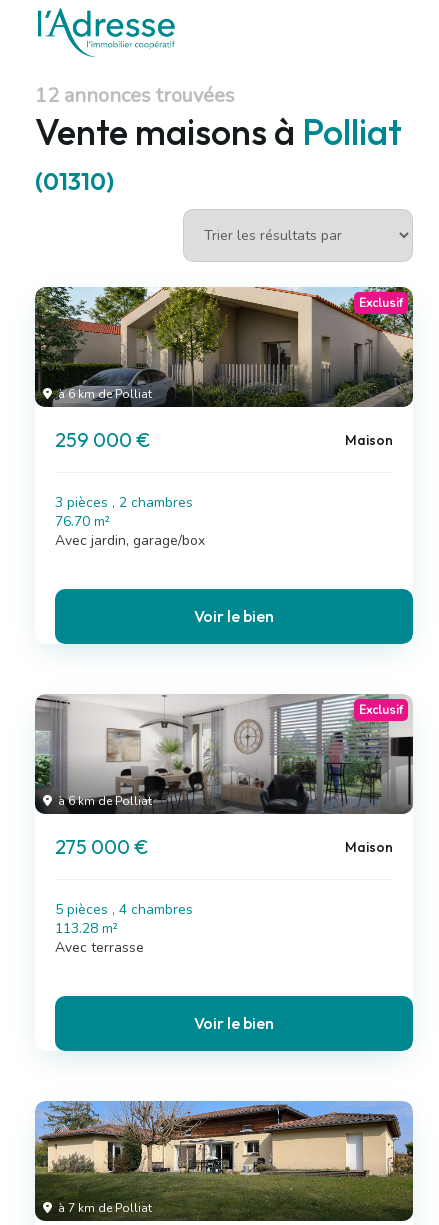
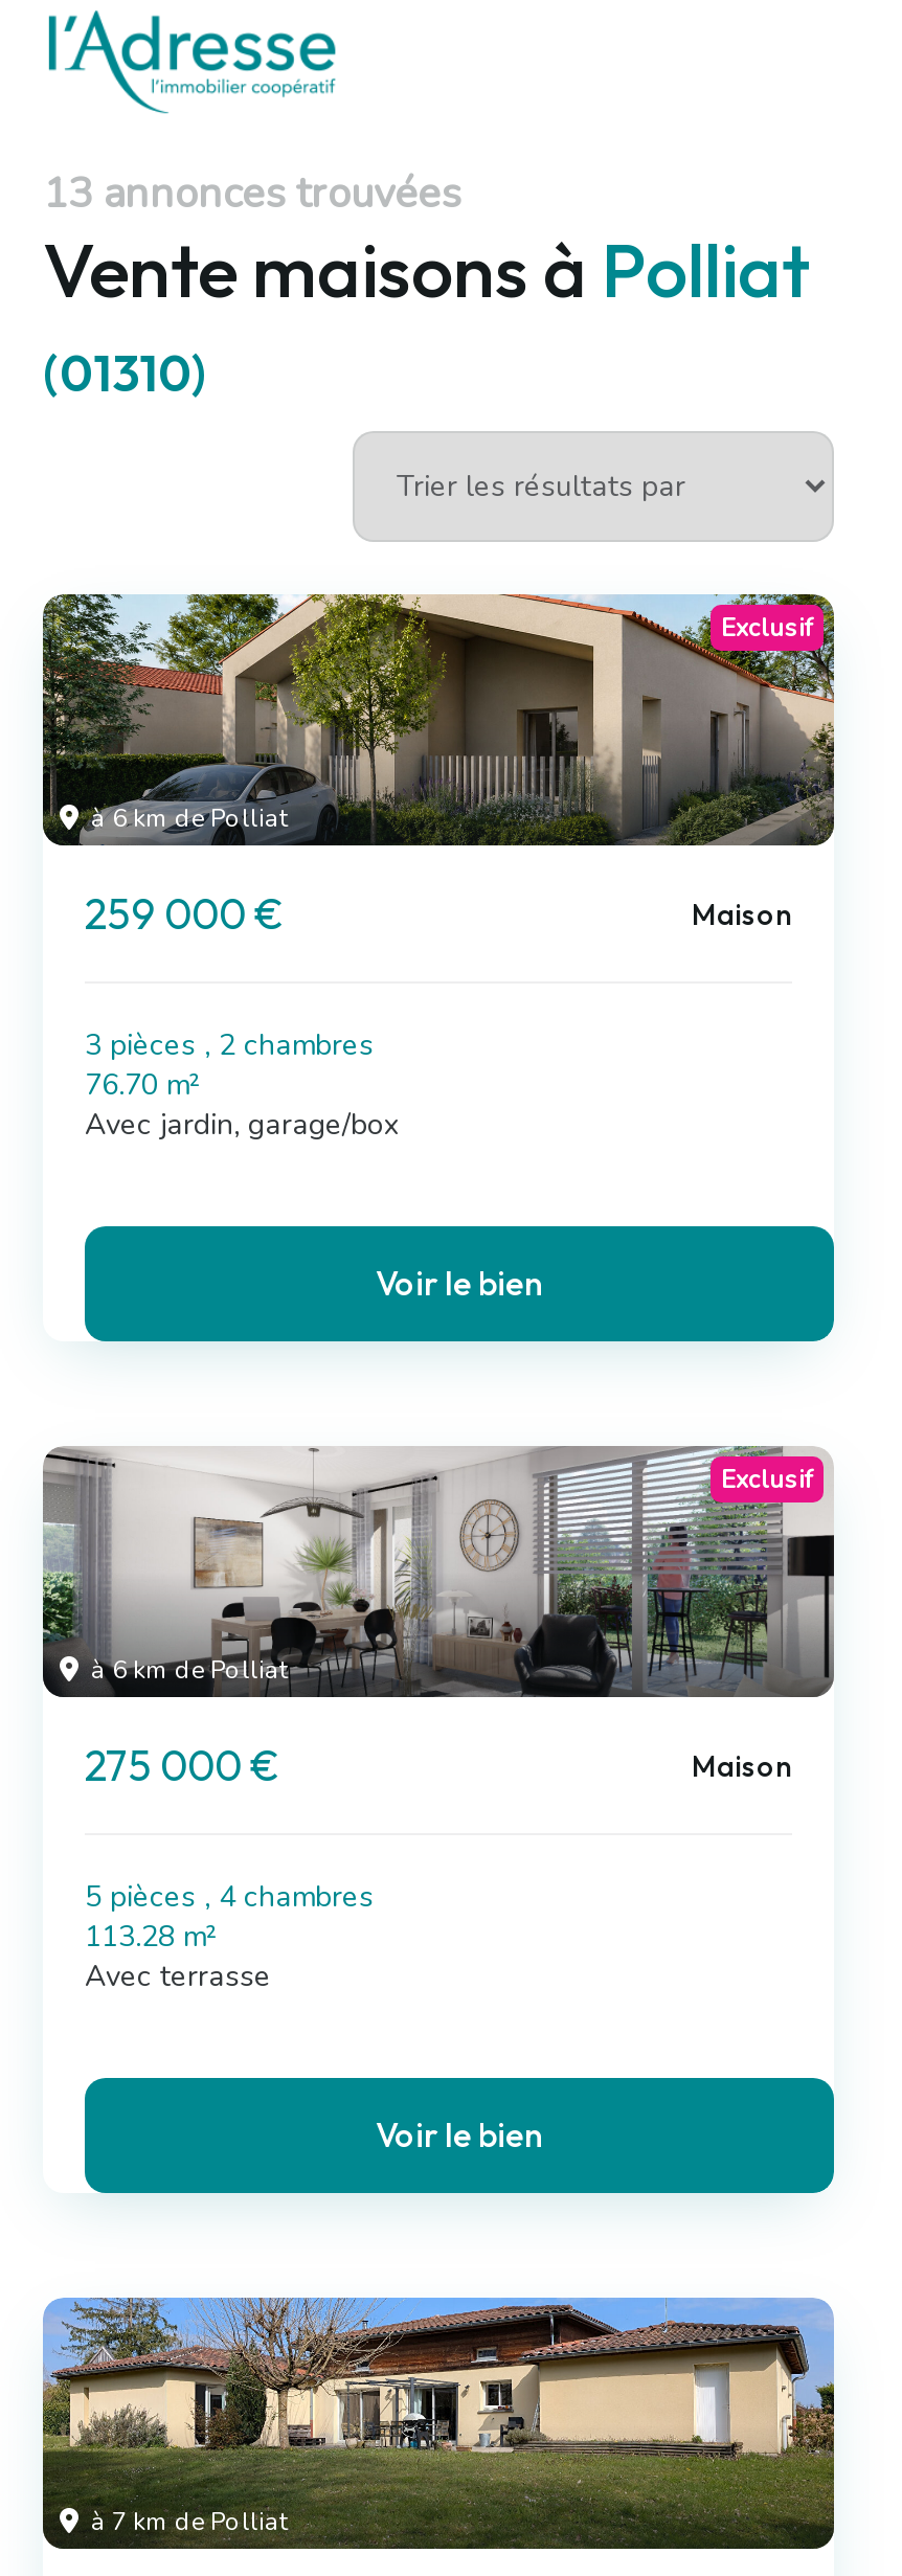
[35,82,235,109] 12 annonces trouvées -> [43,165,461,222] 13 annonces trouvées

